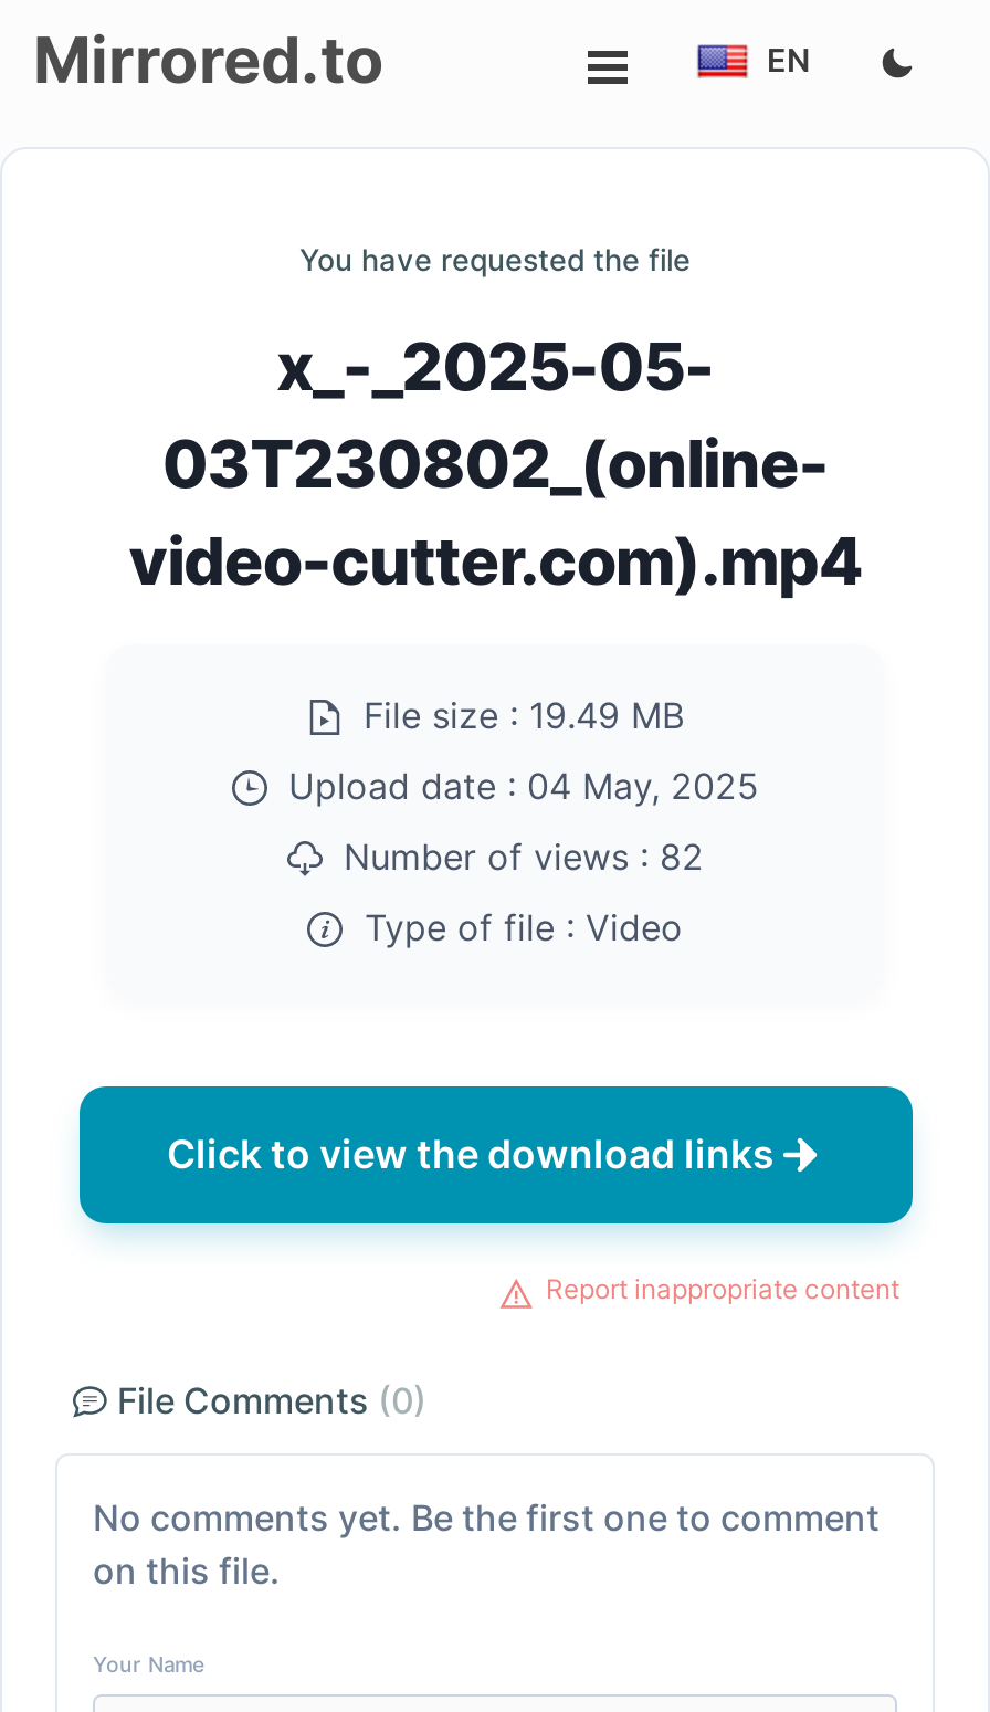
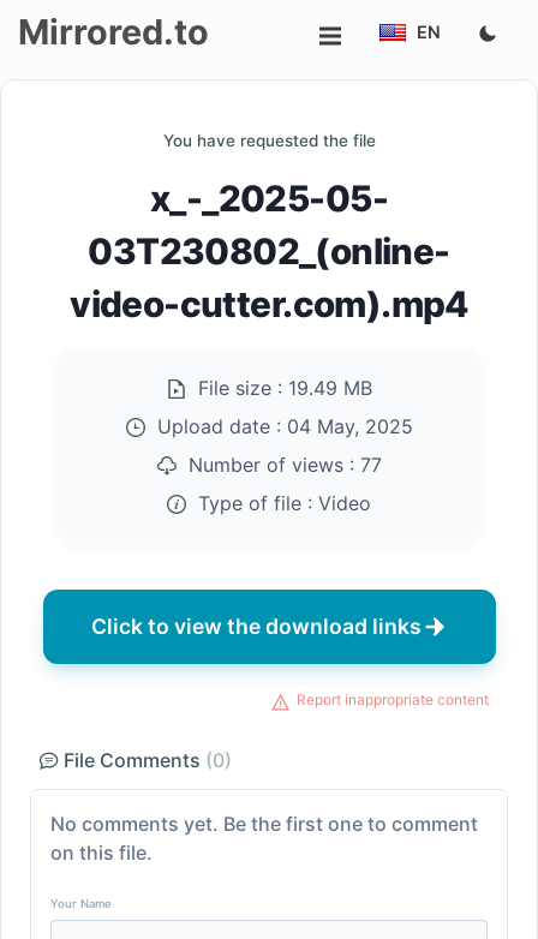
[322,834,704,878] Number of views : 82 -> [176,452,381,476] Number of views : 77

